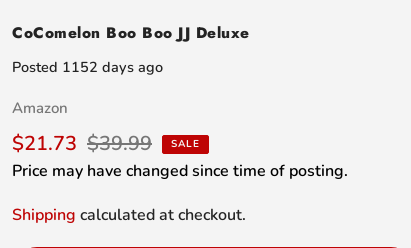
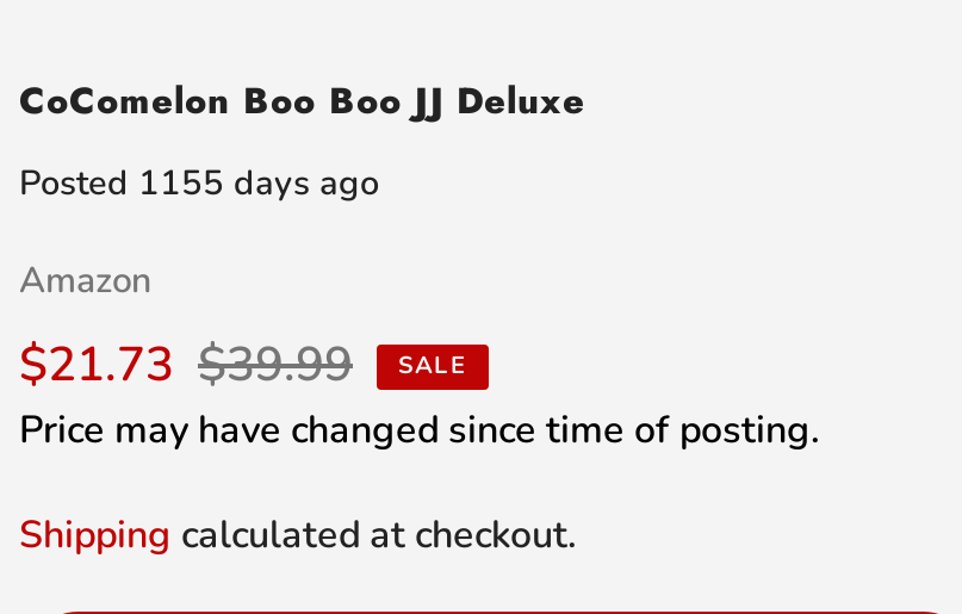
[12,57,163,77] Posted 1152 days ago -> [19,158,379,206] Posted 1155 days ago

